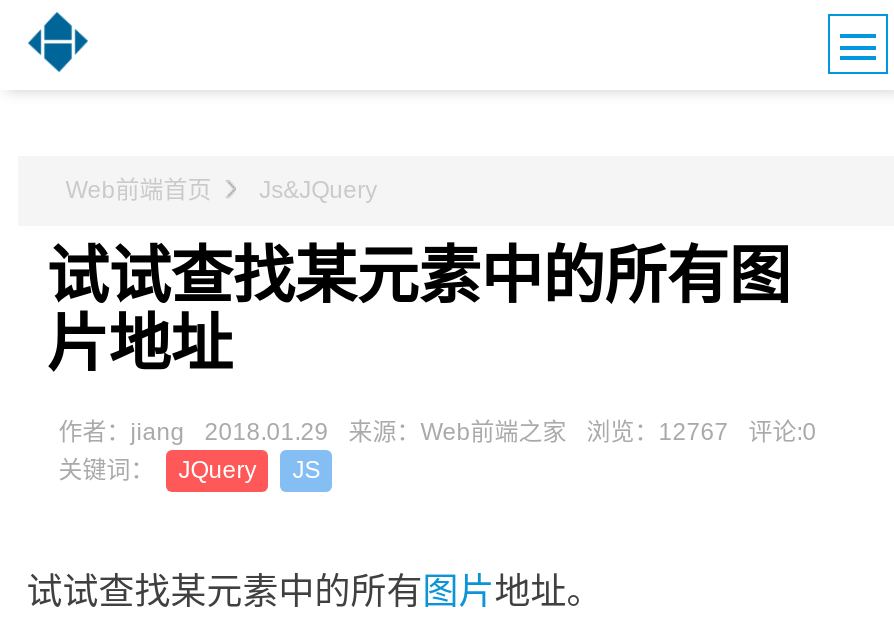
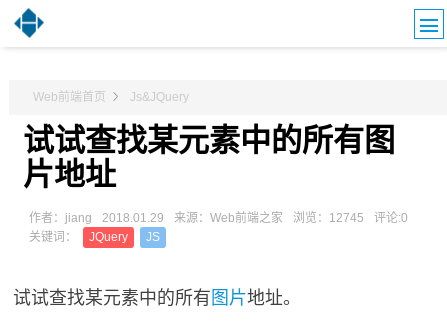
[58,419,816,447] 作者：jiang 2018.01.29 来源：Web前端之家 浏览：12767 评论:0 -> [29,211,408,225] 作者：jiang 2018.01.29 来源：Web前端之家 浏览：12745 评论:0

